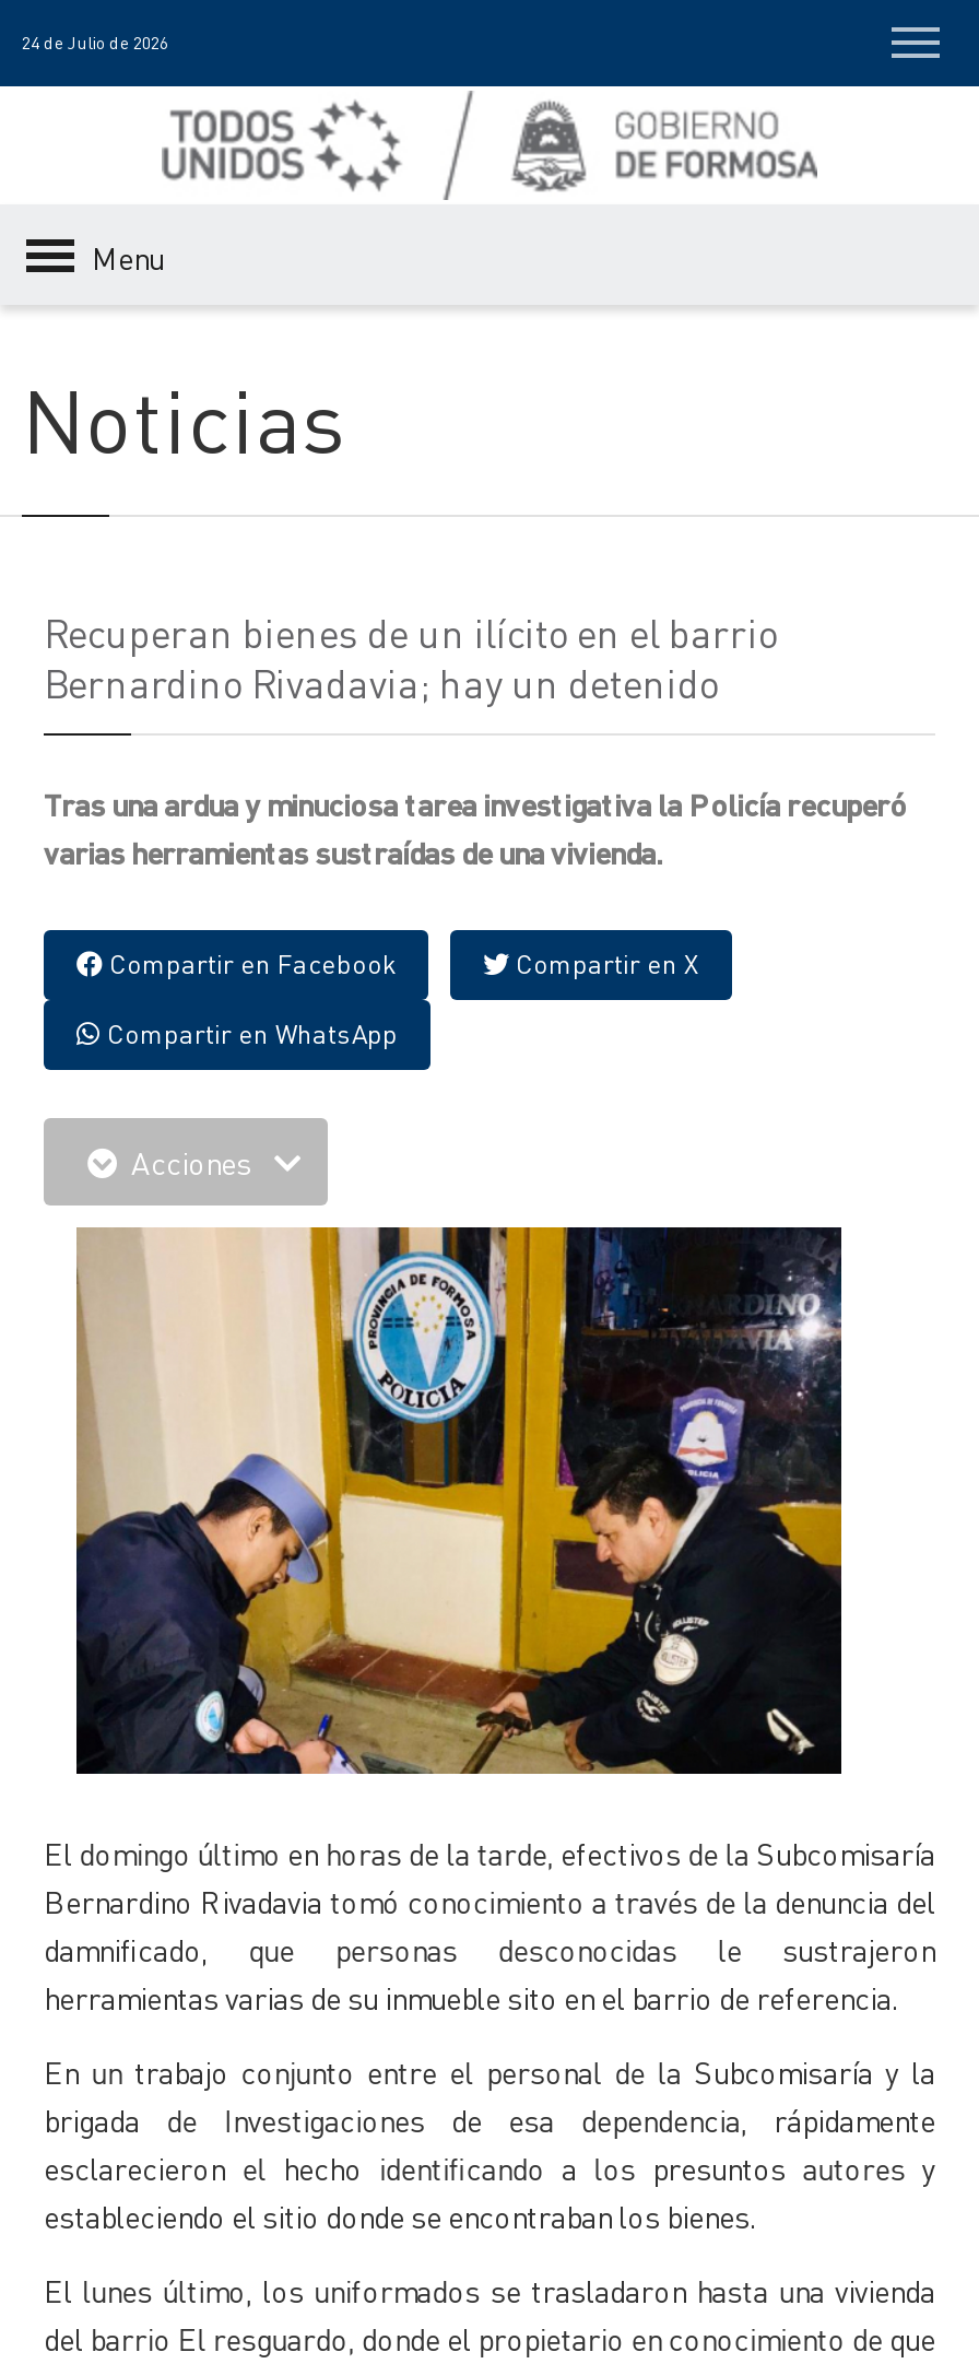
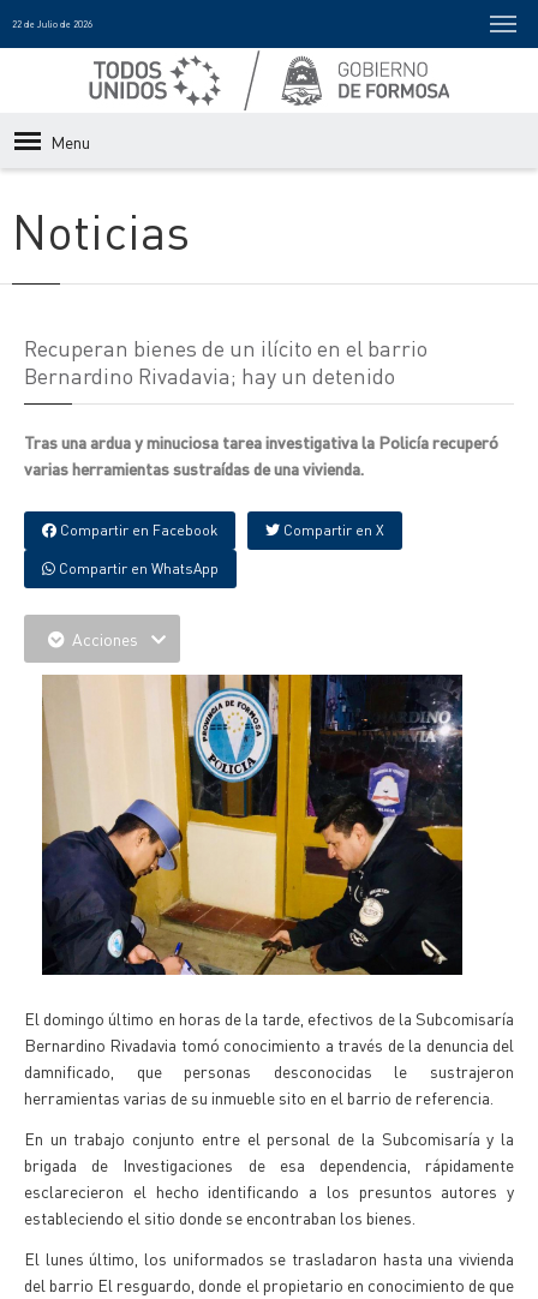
[22,32,168,54] 24 de Julio de 2026 -> [12,18,92,30] 22 de Julio de 2026

